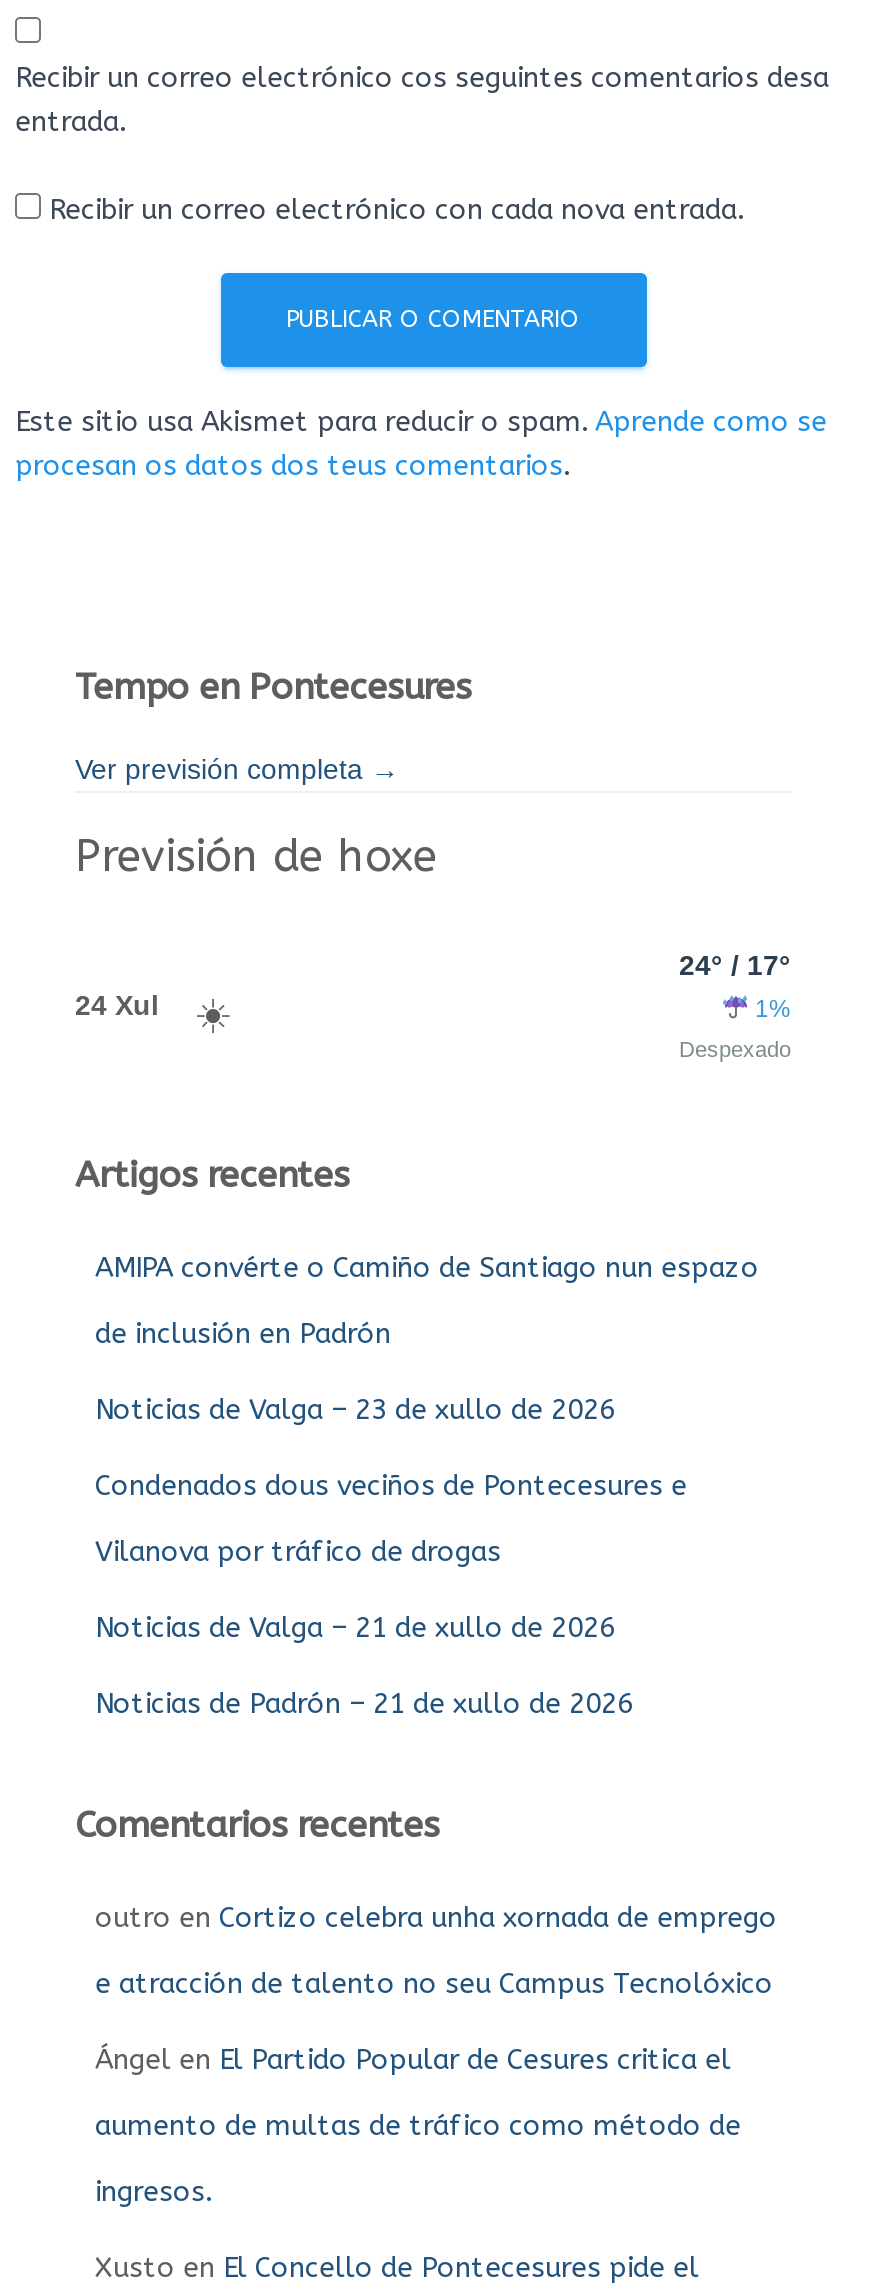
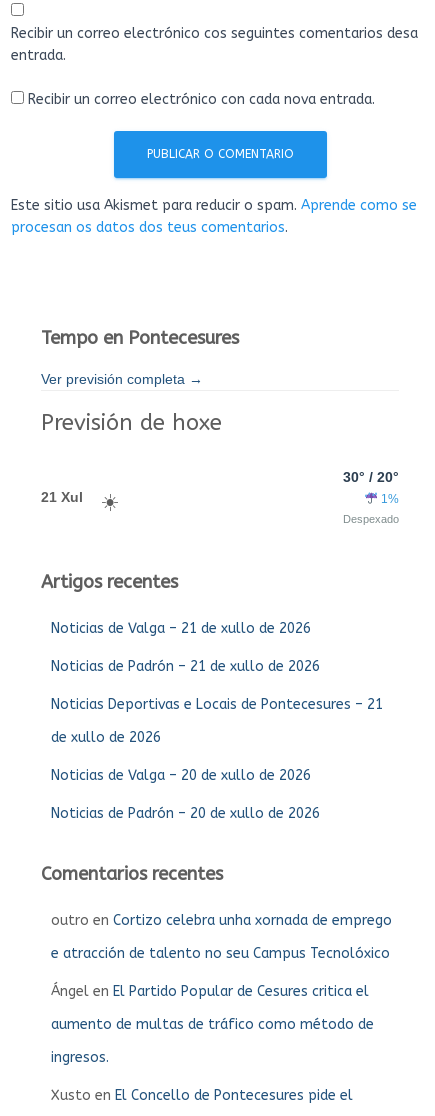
[679,949,791,981] 24° / 17° -> [343,469,399,485] 30° / 20°
[75,989,159,1021] 24 Xul -> [41,489,83,505] 21 Xul
[95,1251,759,1569] AMIPA convérte o Camiño de Santiago nun espazo | de inclusión en Padrón | Noticias de Valga – 23 de xullo de 2026 | Condenados dous veciños de Pontecesures e | Vilanova por tráfico de drogas -> none
moved [95,1611,633,1721] -> [51,620,320,675]: Noticias de Valga – 21 de xullo de 2026 | Noticias de Padrón – 21 de xullo de 2026
none -> [51,696,383,822] Noticias Deportivas e Locais de Pontecesures – 21 | de xullo de 2026 | Noticias de Valga – 20 de xullo de 2026 | Noticias de Padrón – 20 de xullo de 2026

